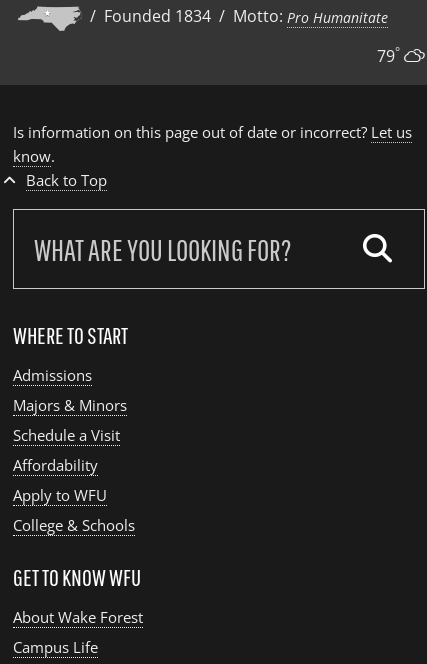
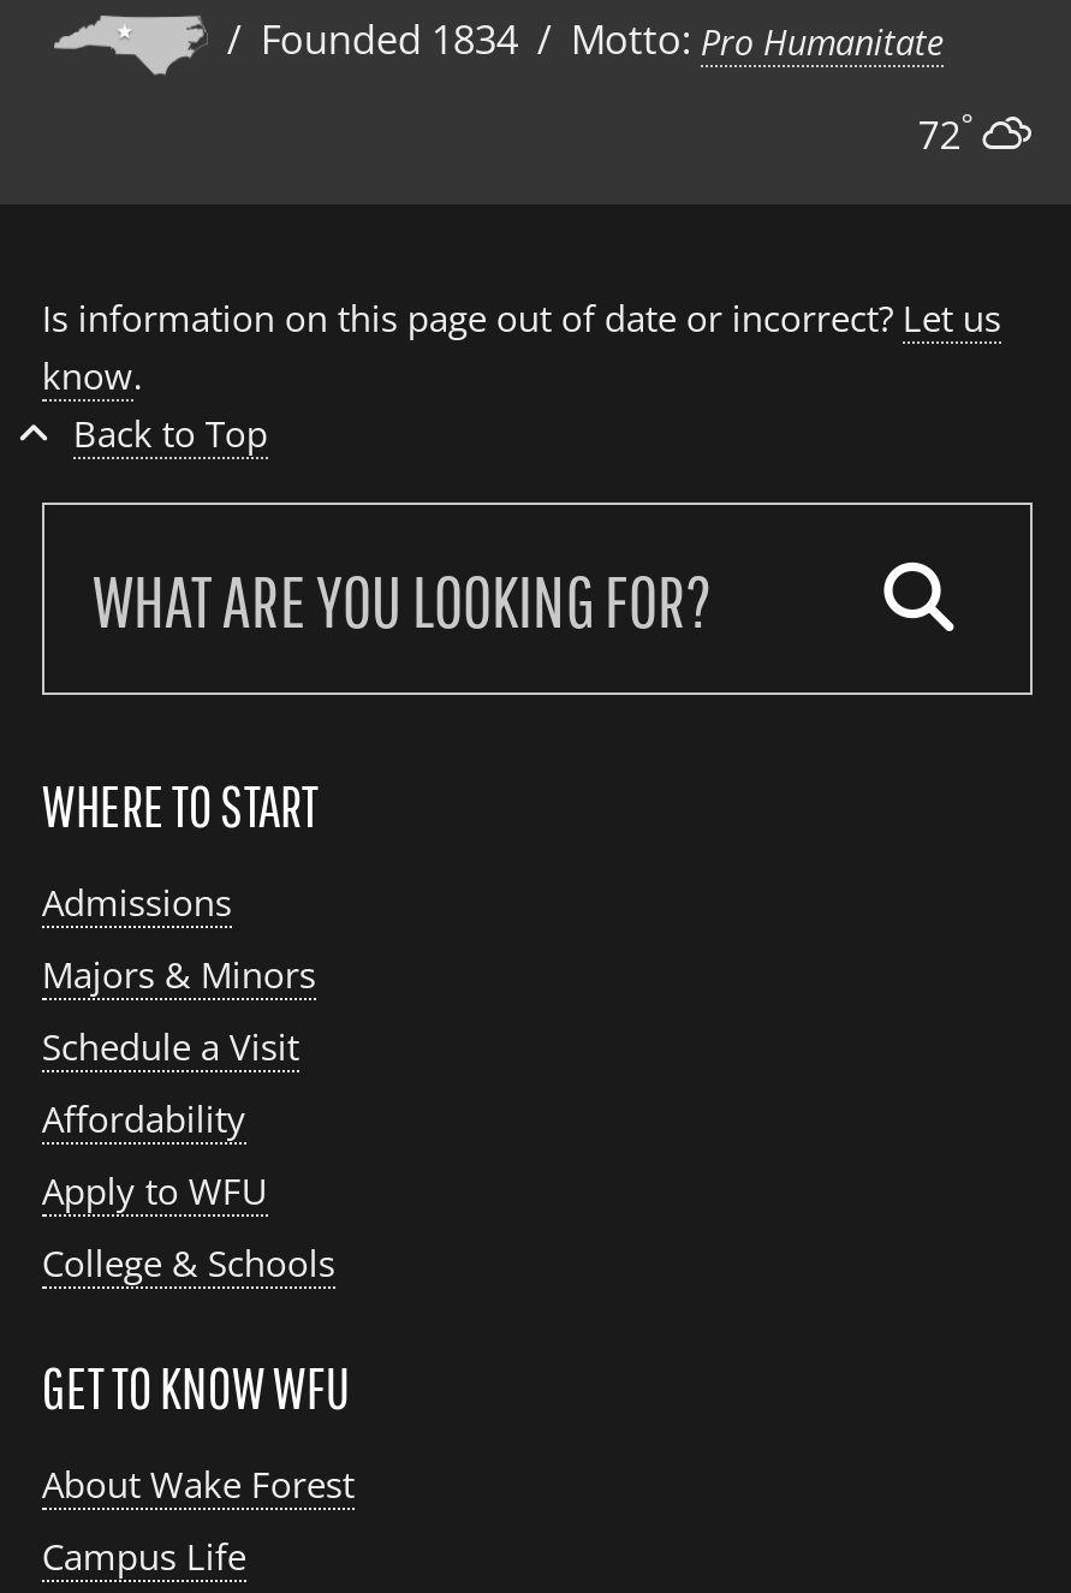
[377,43,400,67] 79° -> [918,104,973,162] 72°

